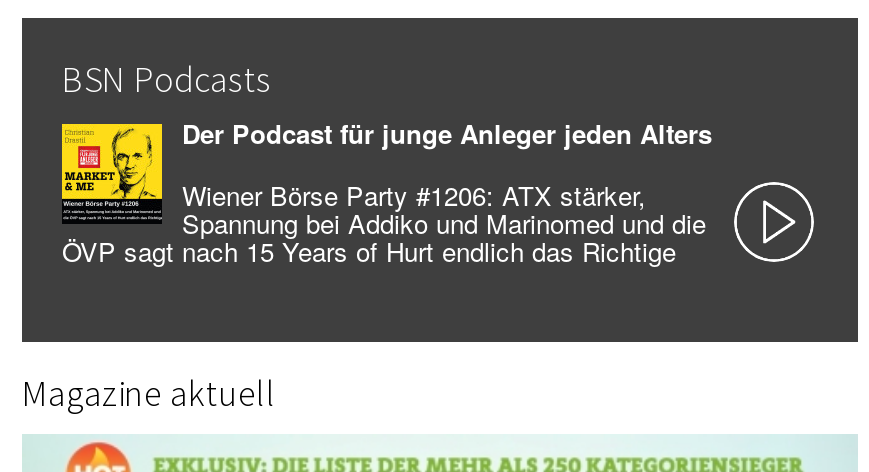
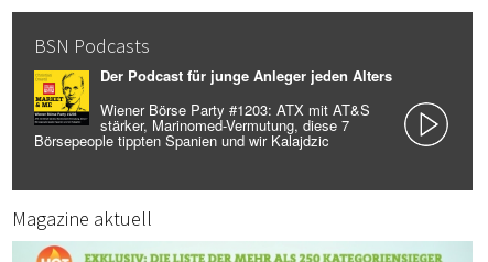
[62,176,706,270] Wiener Börse Party #1206: ATX stärker, | Spannung bei Addiko und Marinomed und die | ÖVP sagt nach 15 Years of Hurt endlich das Richtige -> [34,99,370,151] Wiener Börse Party #1203: ATX mit AT&S | stärker, Marinomed-Vermutung, diese 7 | Börsepeople tippten Spanien und wir Kalajdzic

